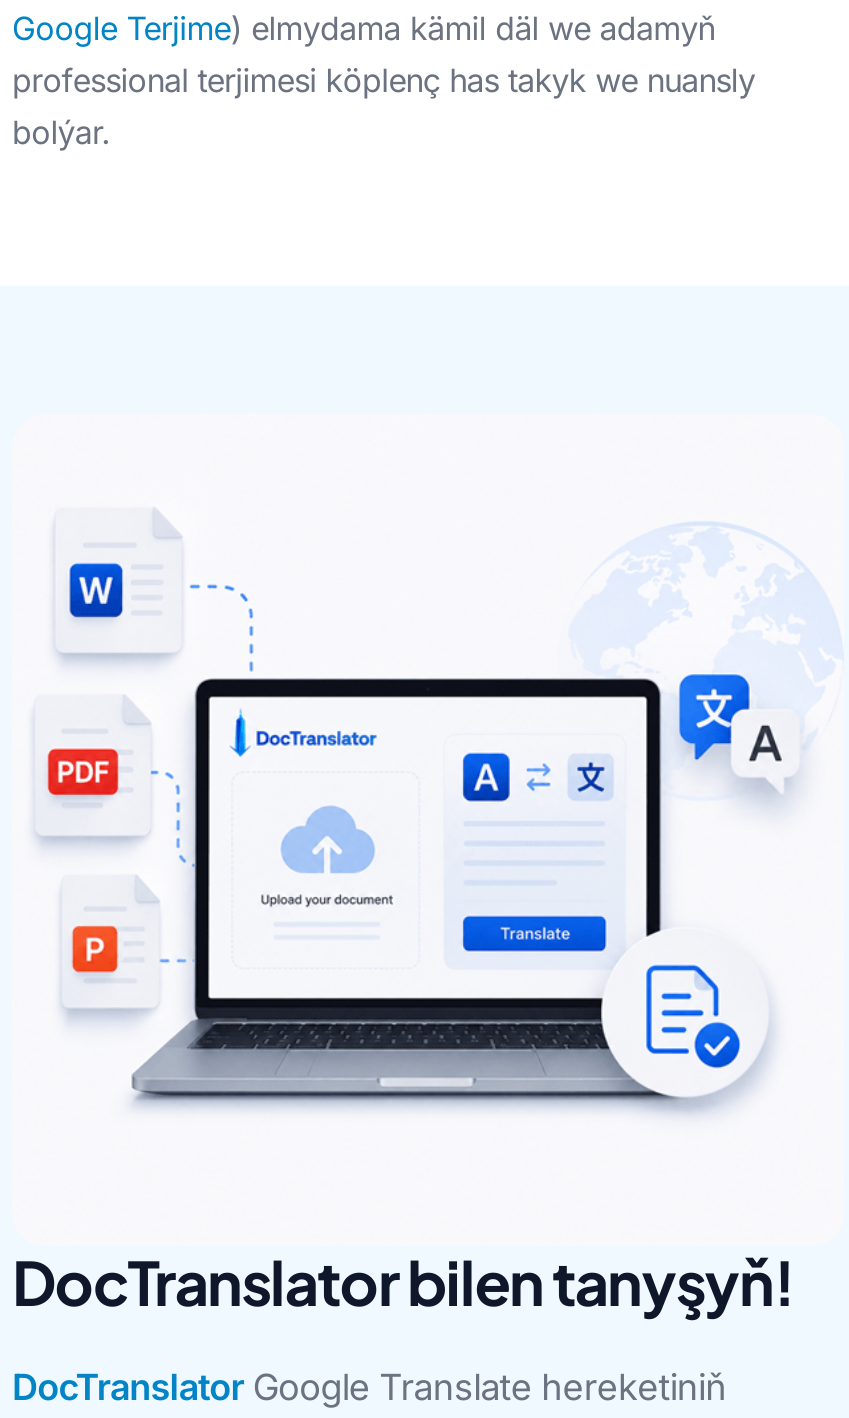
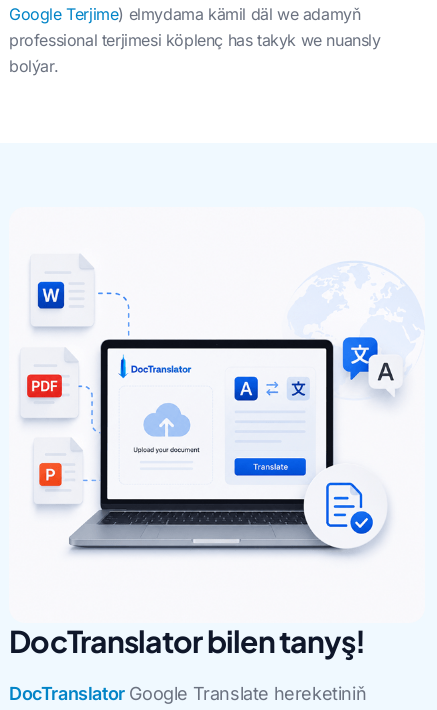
[12,1244,794,1320] DocTranslator bilen tanyşyň! -> [9,622,365,660] DocTranslator bilen tanyş!

